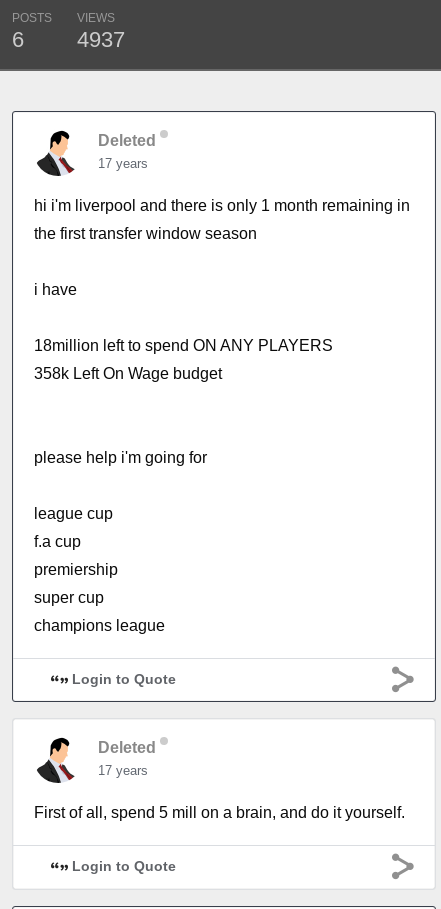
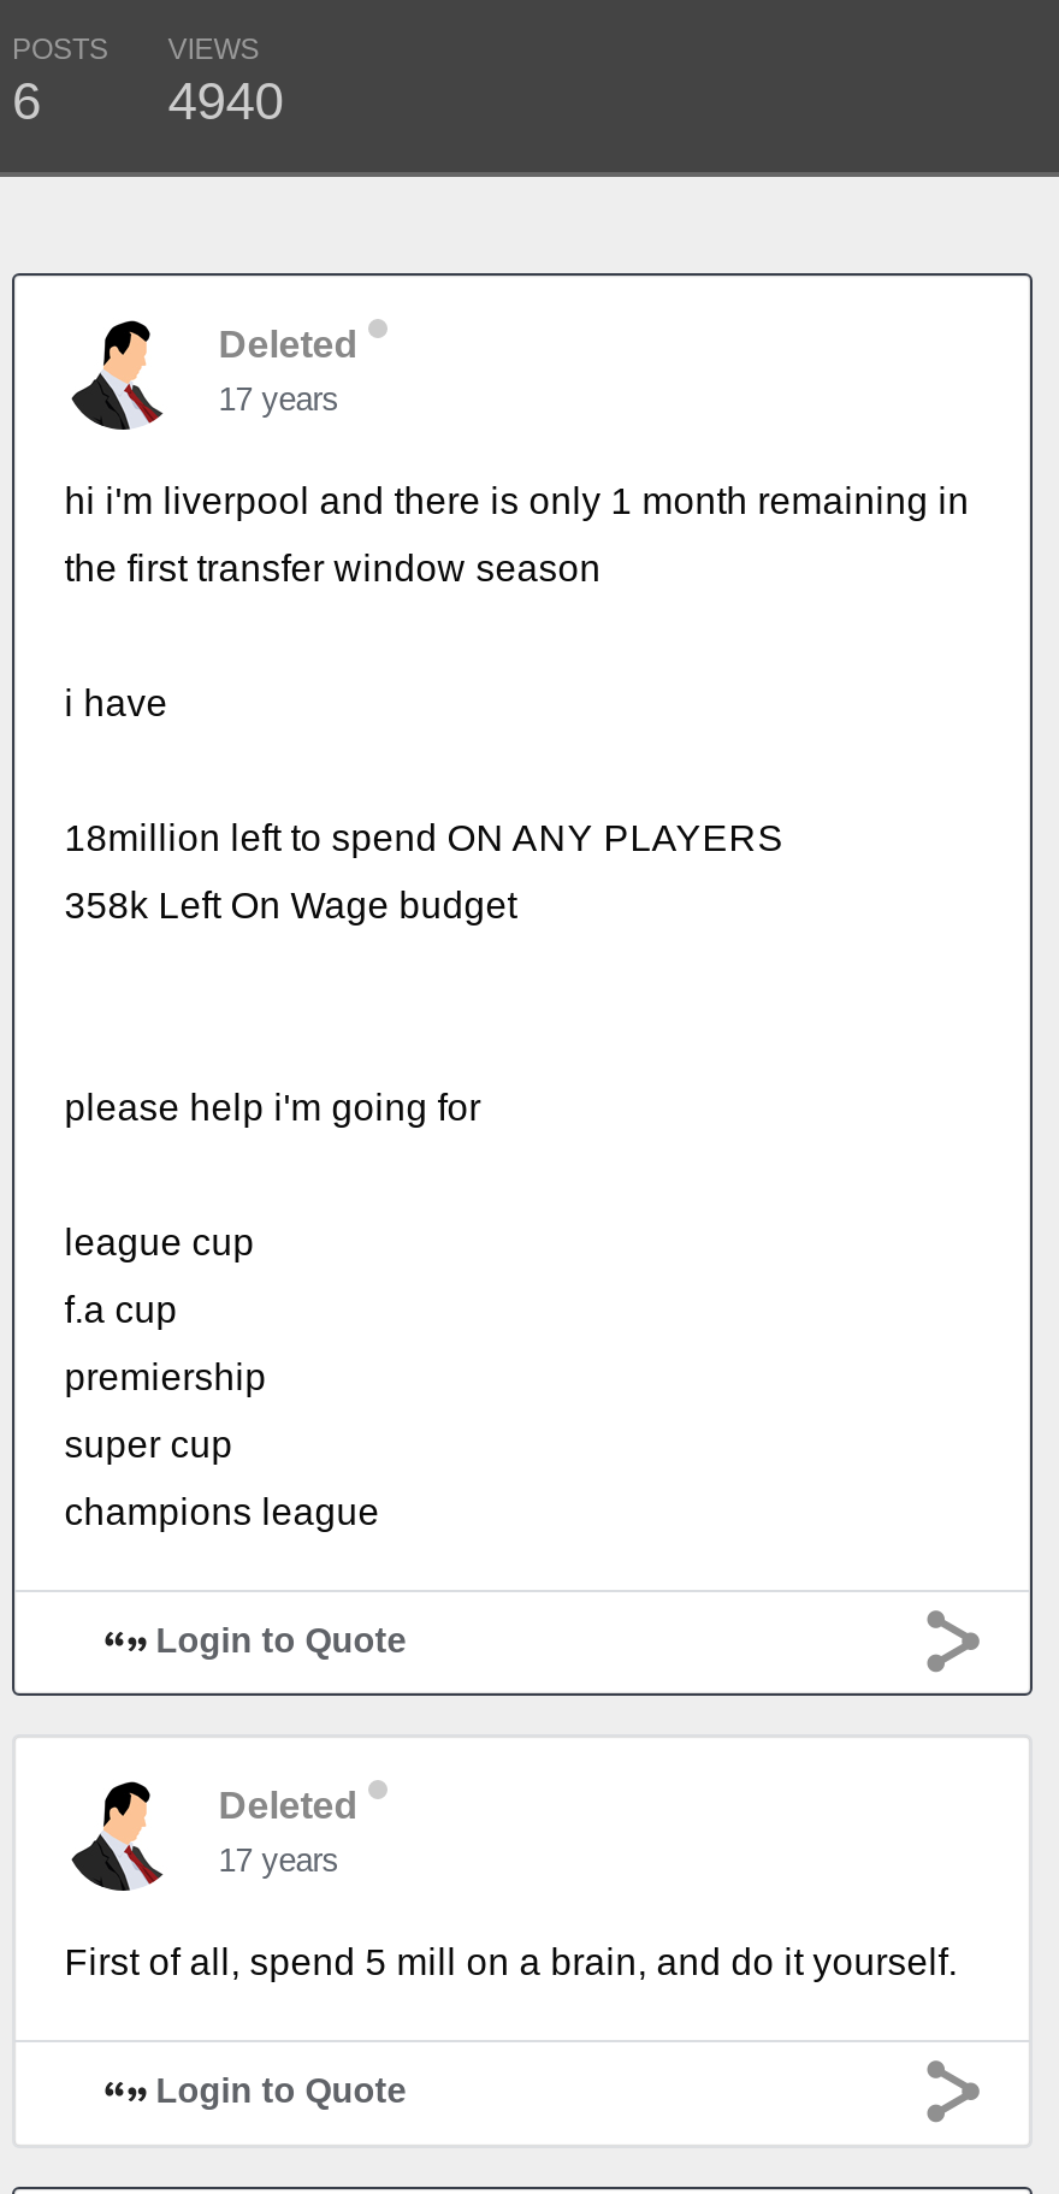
[77,27,125,52] 4937 -> [168,71,284,131] 4940

